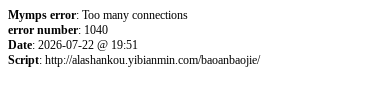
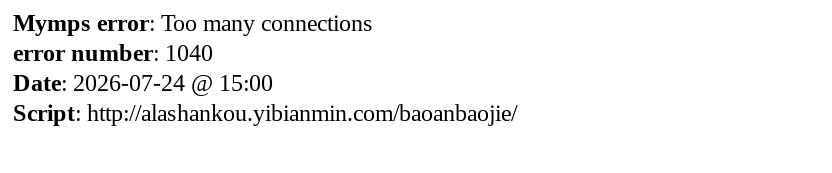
[8,38,138,52] Date: 2026-07-22 @ 19:51 -> [13,69,273,97] Date: 2026-07-24 @ 15:00

